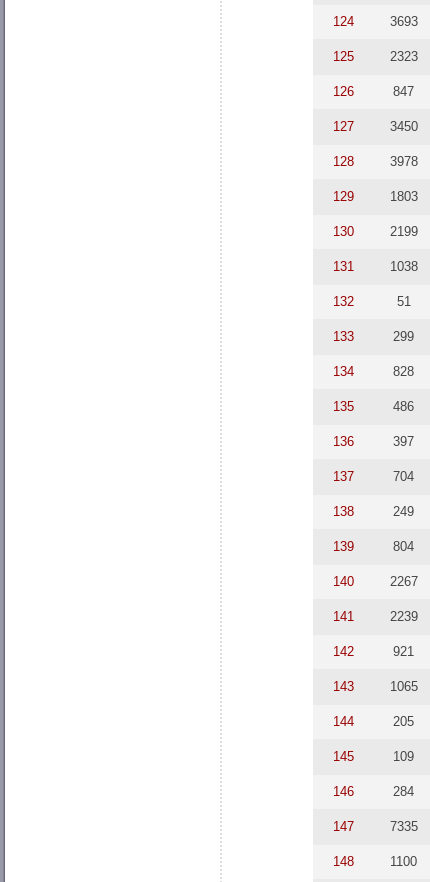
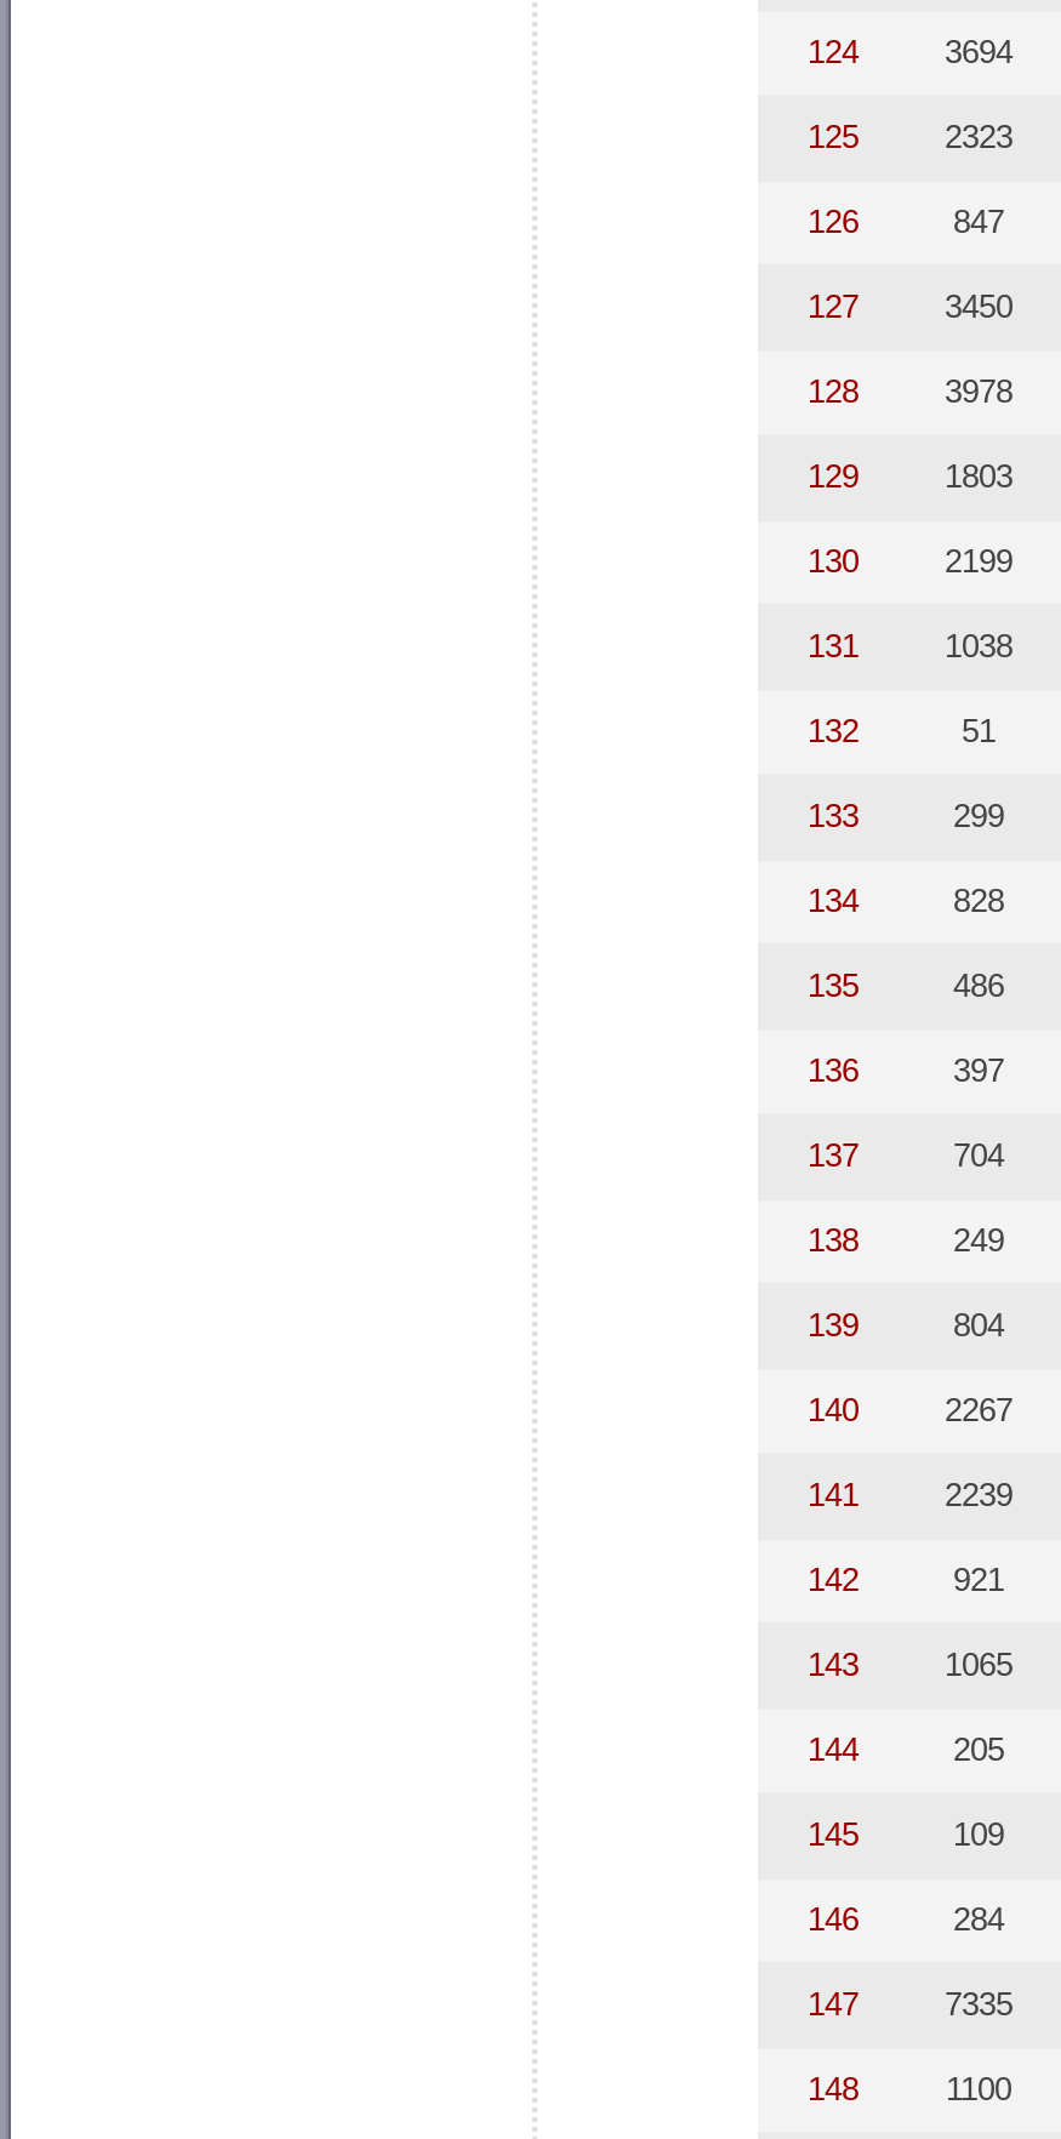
[390,14,418,29] 3693 -> [945,35,1012,71] 3694

